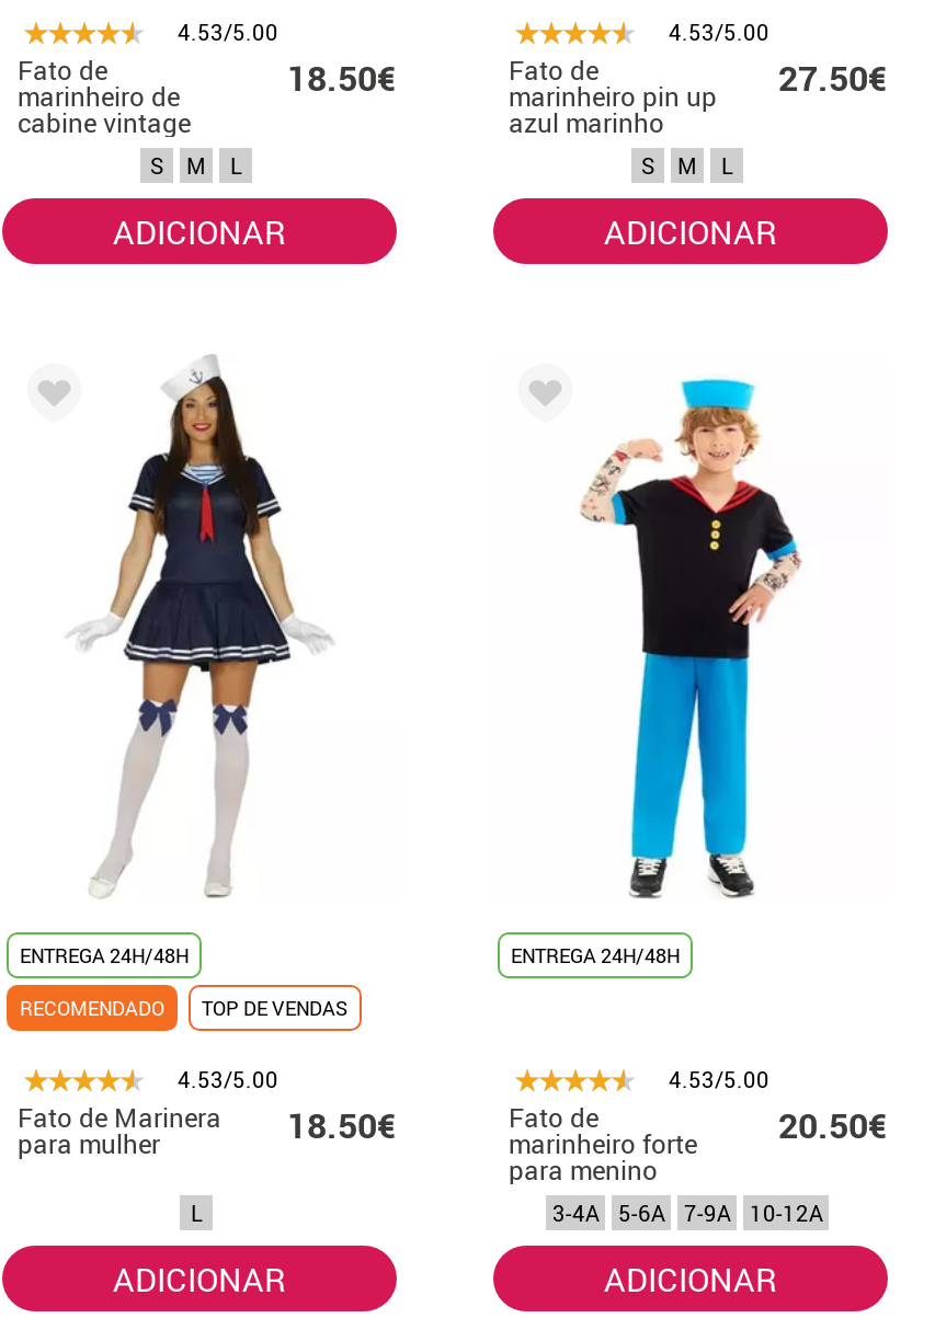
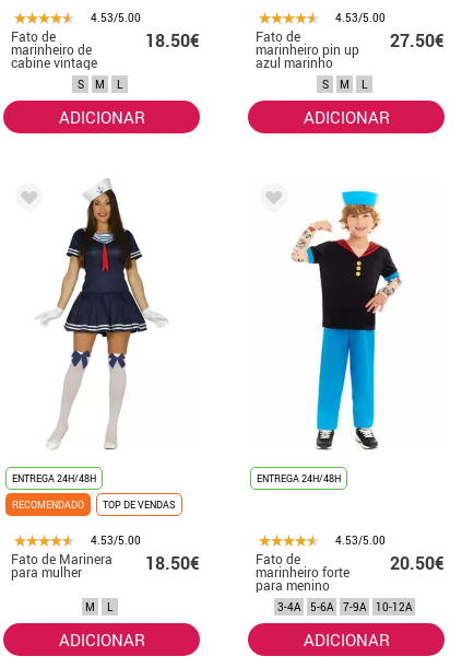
none -> [85,599,95,614] M

